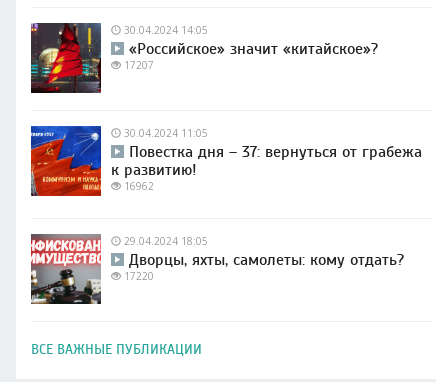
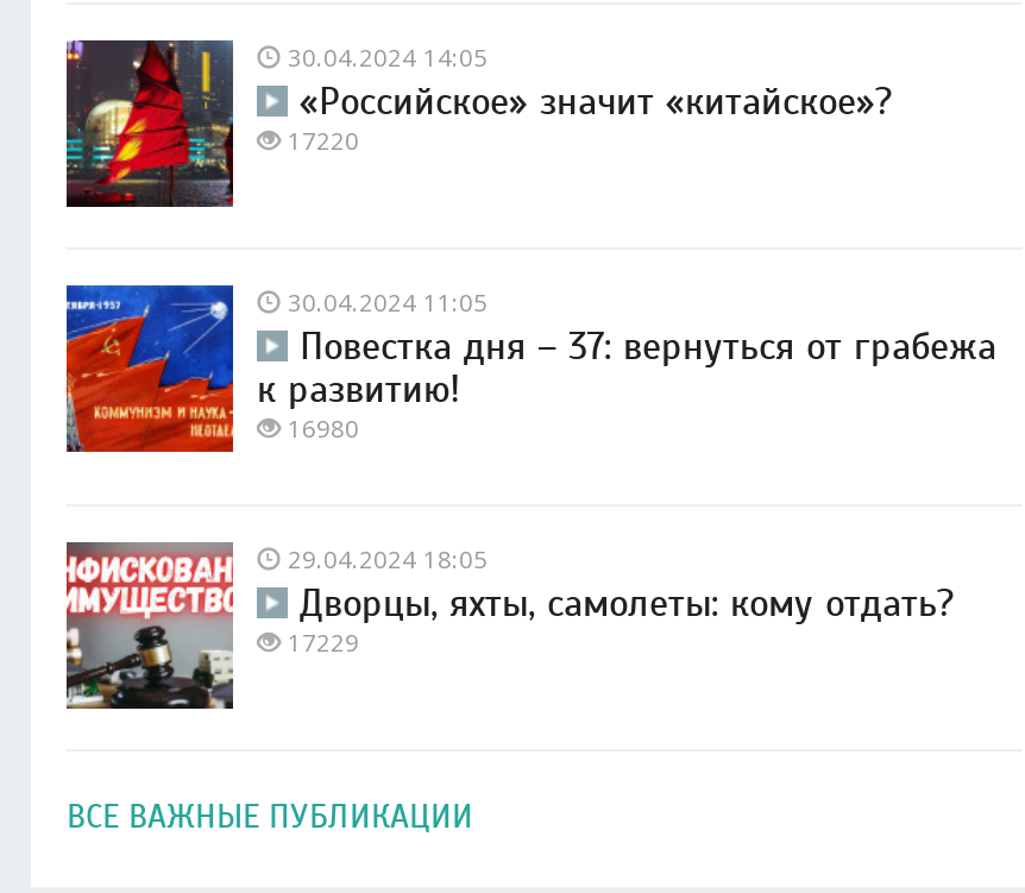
[124,58,154,72] 17207 -> [288,124,359,157] 17220
[124,179,154,193] 16962 -> [288,412,359,445] 16980
[124,269,154,283] 17220 -> [288,626,359,659] 17229

